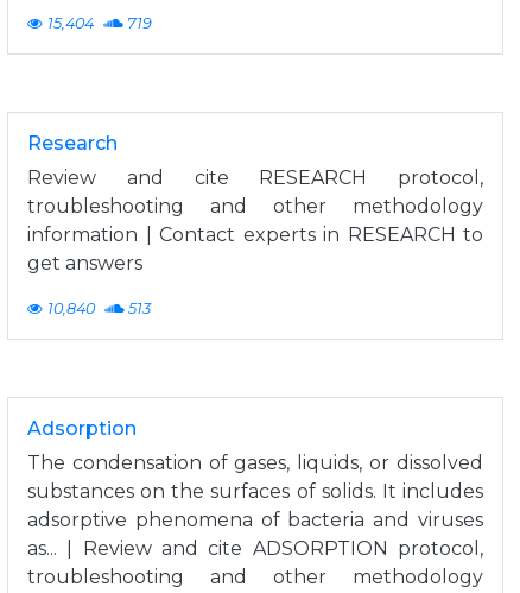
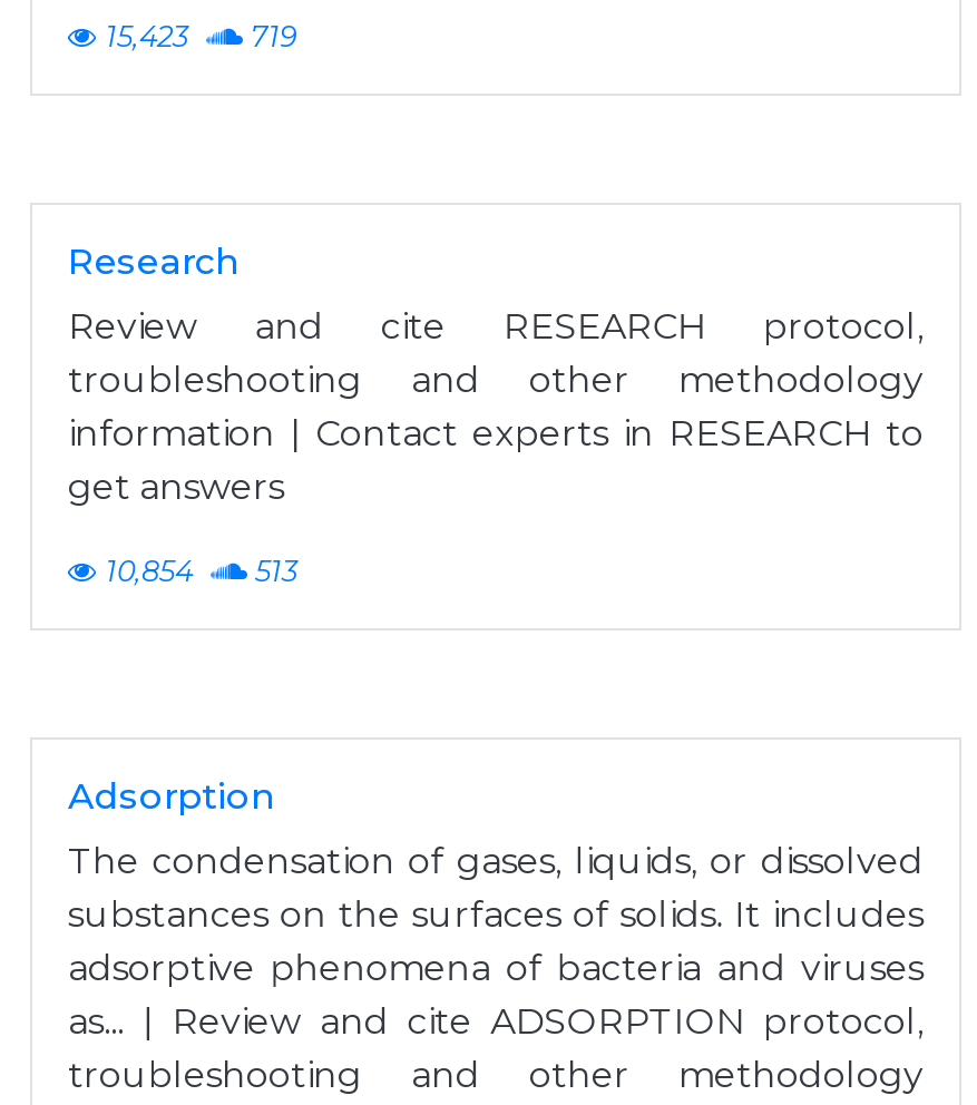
[47,14,152,32] 15,404 719 -> [106,19,297,53] 15,423 719
[47,299,151,317] 10,840 513 -> [106,554,297,587] 10,854 513

